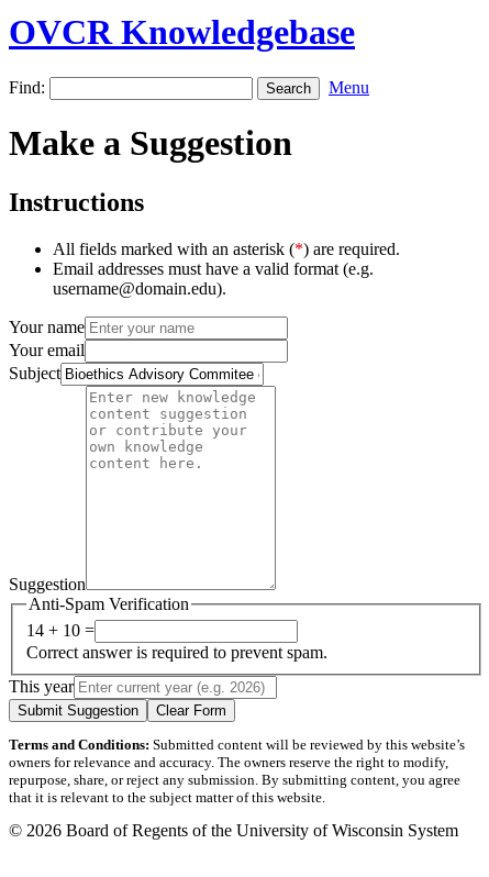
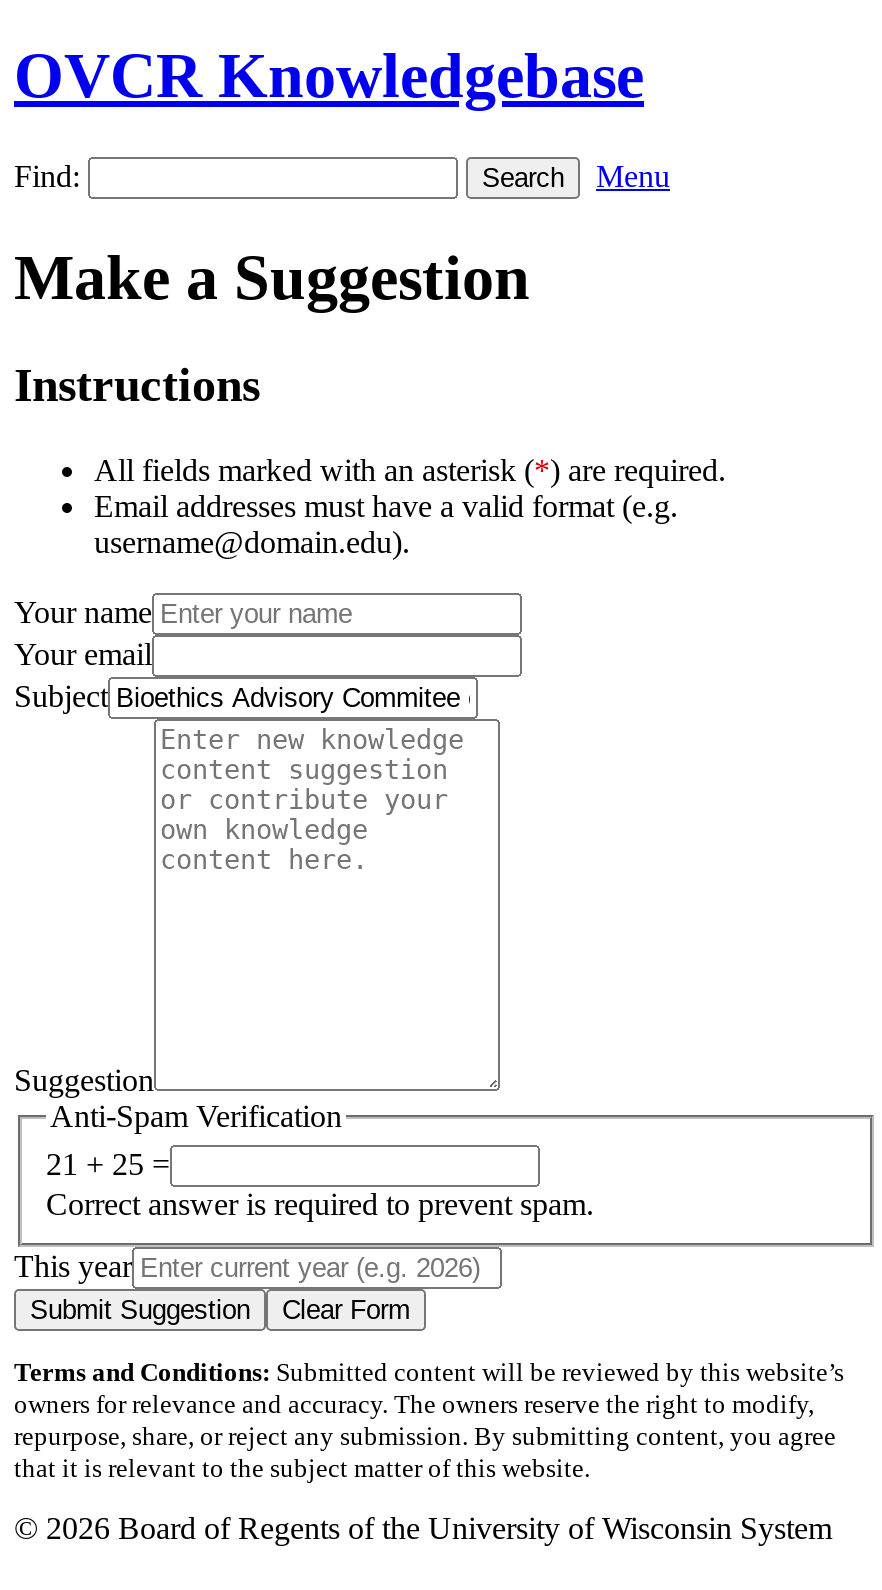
[26,621,95,640] 14 + 10 = -> [46,1147,170,1181] 21 + 25 =

